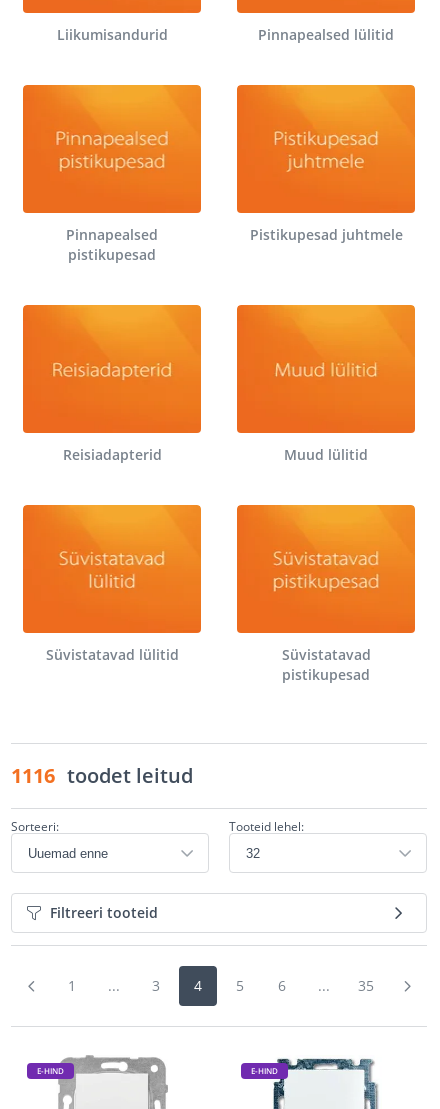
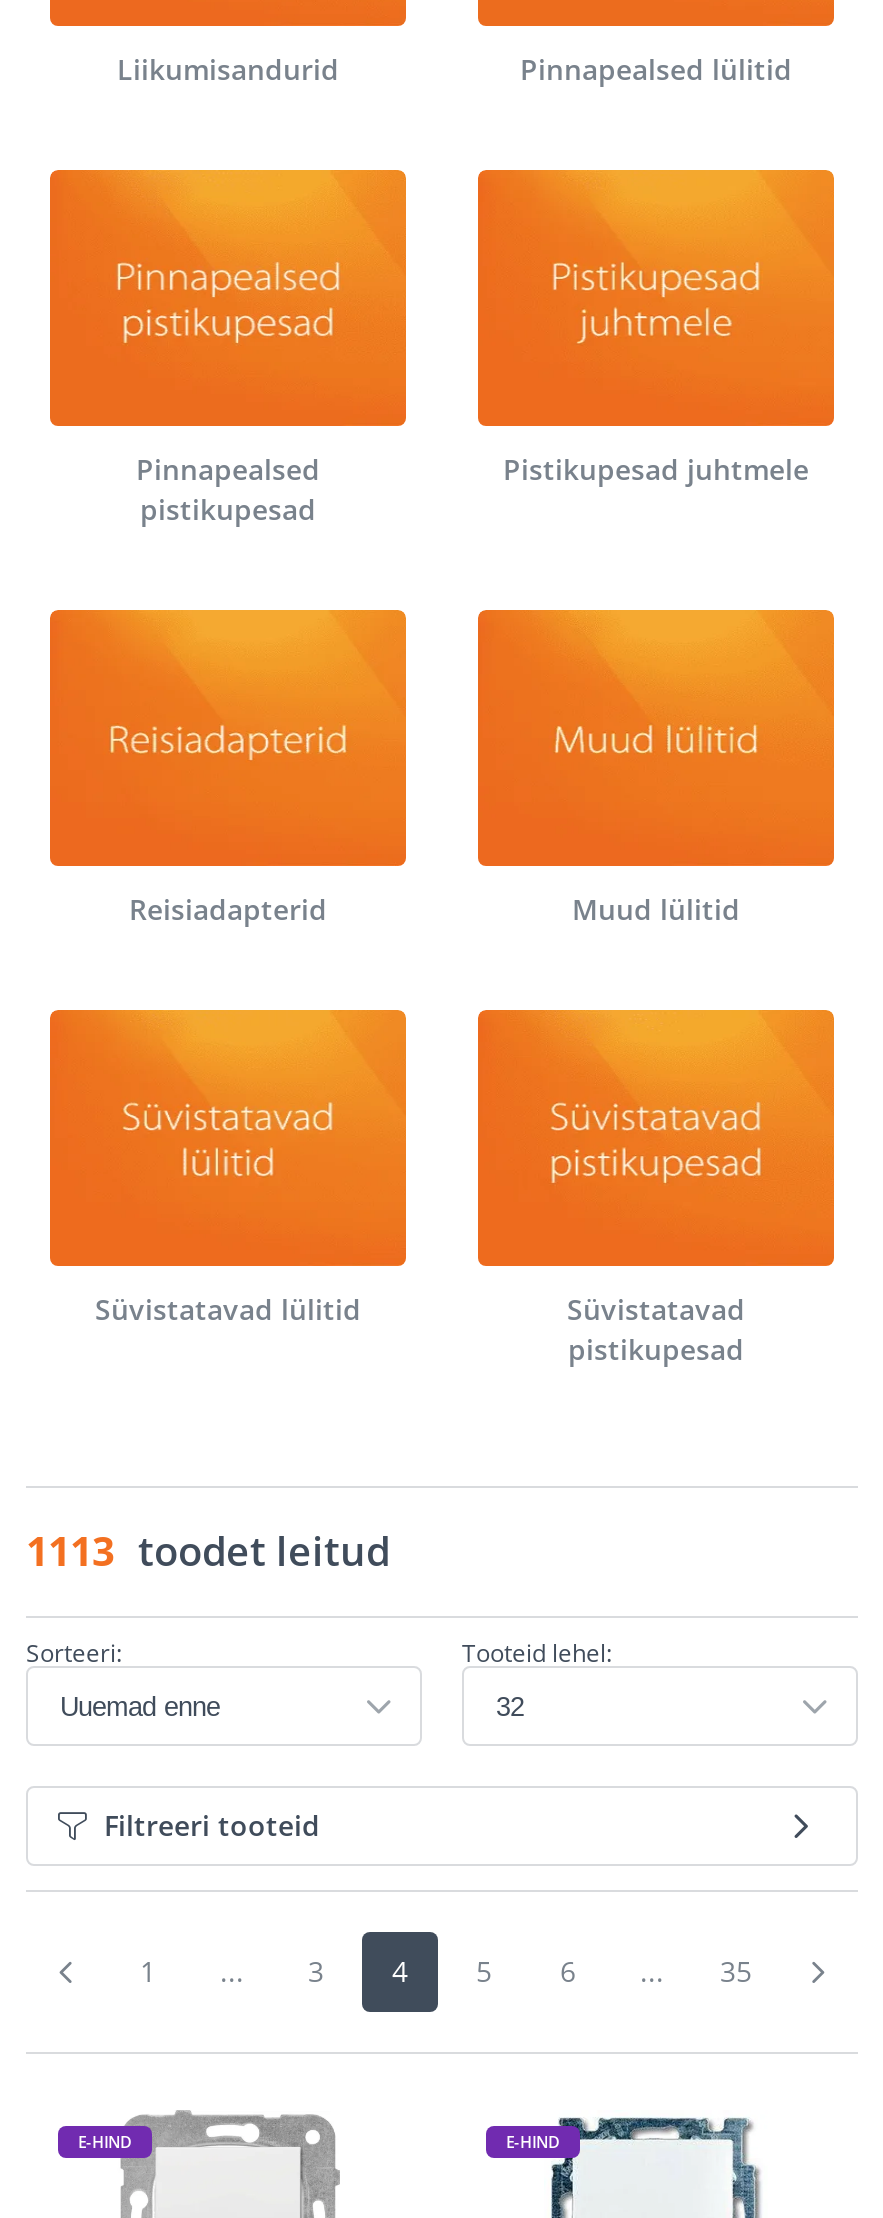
[11,762,193,789] 1116 toodet leitud -> [26,1524,390,1578] 1113 toodet leitud

